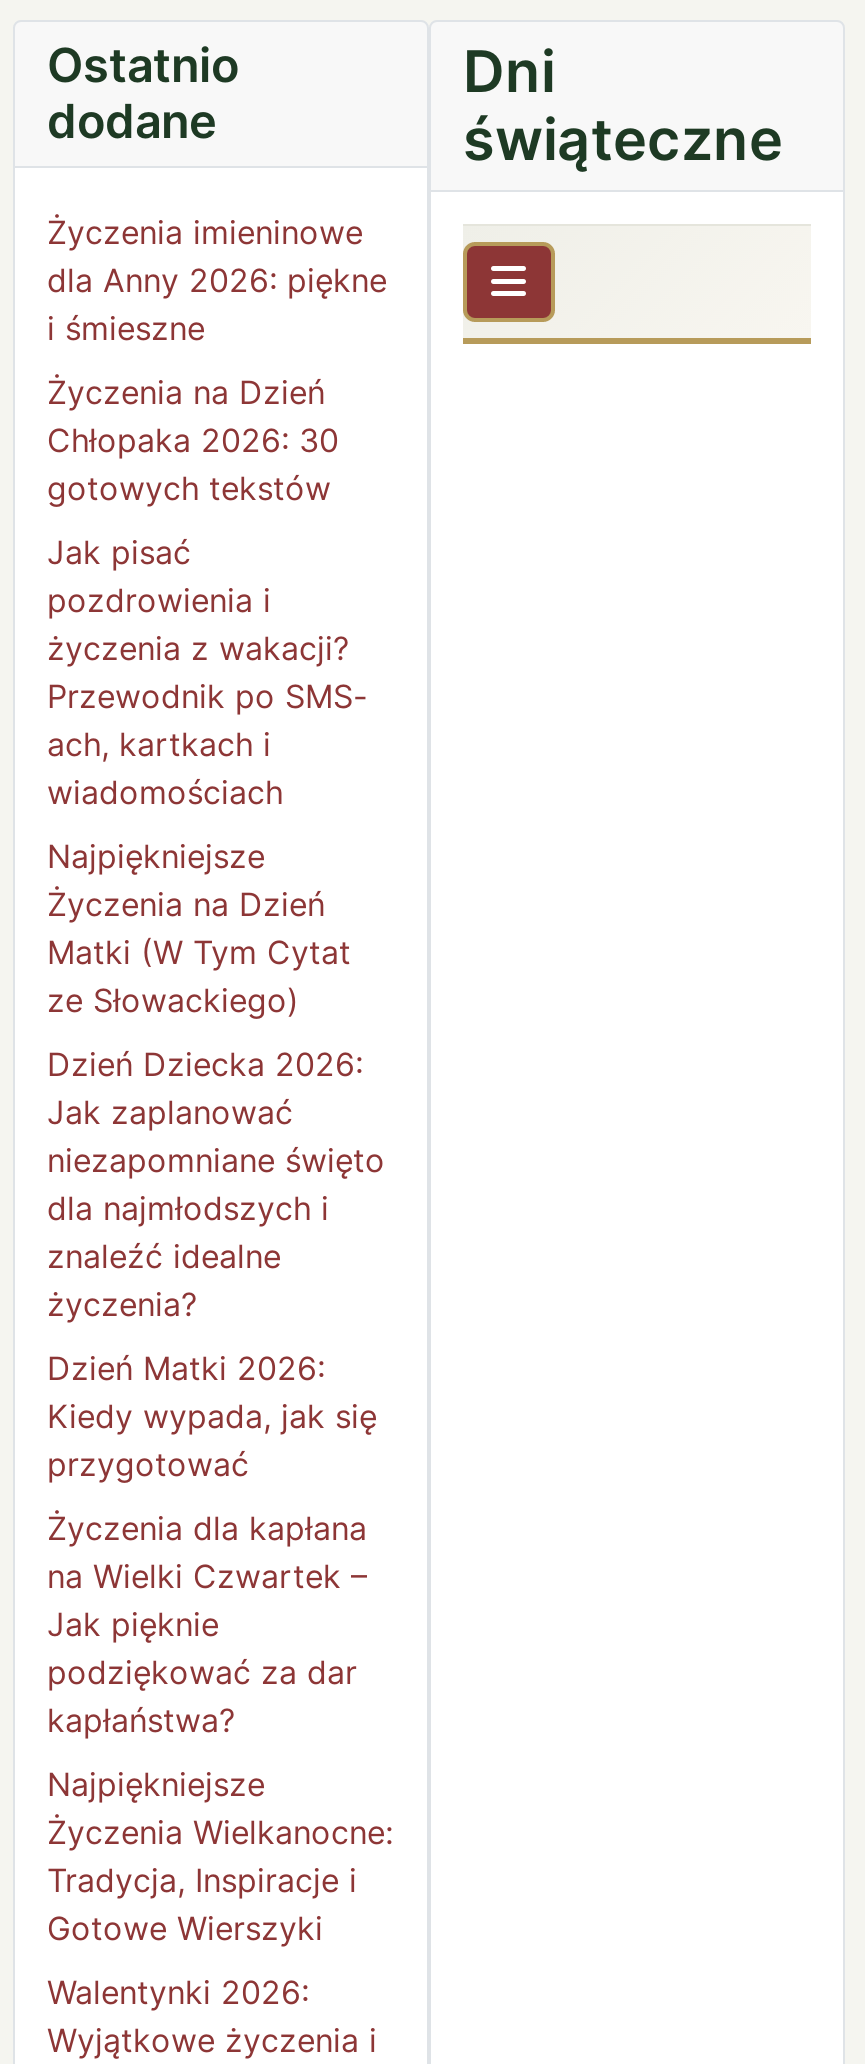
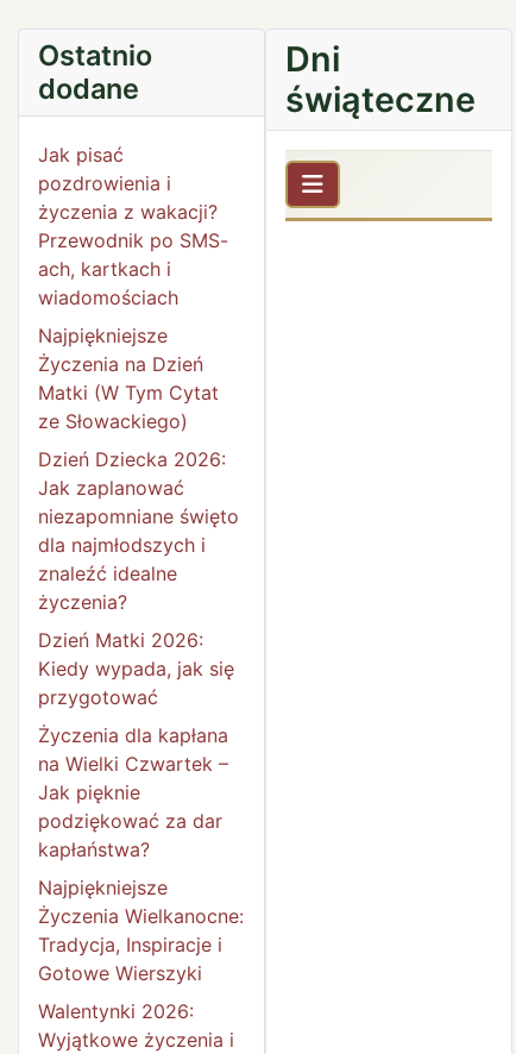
[47,211,387,507] Życzenia imieninowe | dla Anny 2026: piękne | i śmieszne | Życzenia na Dzień | Chłopaka 2026: 30 | gotowych tekstów -> none
none -> [284,170,493,222] [image]

